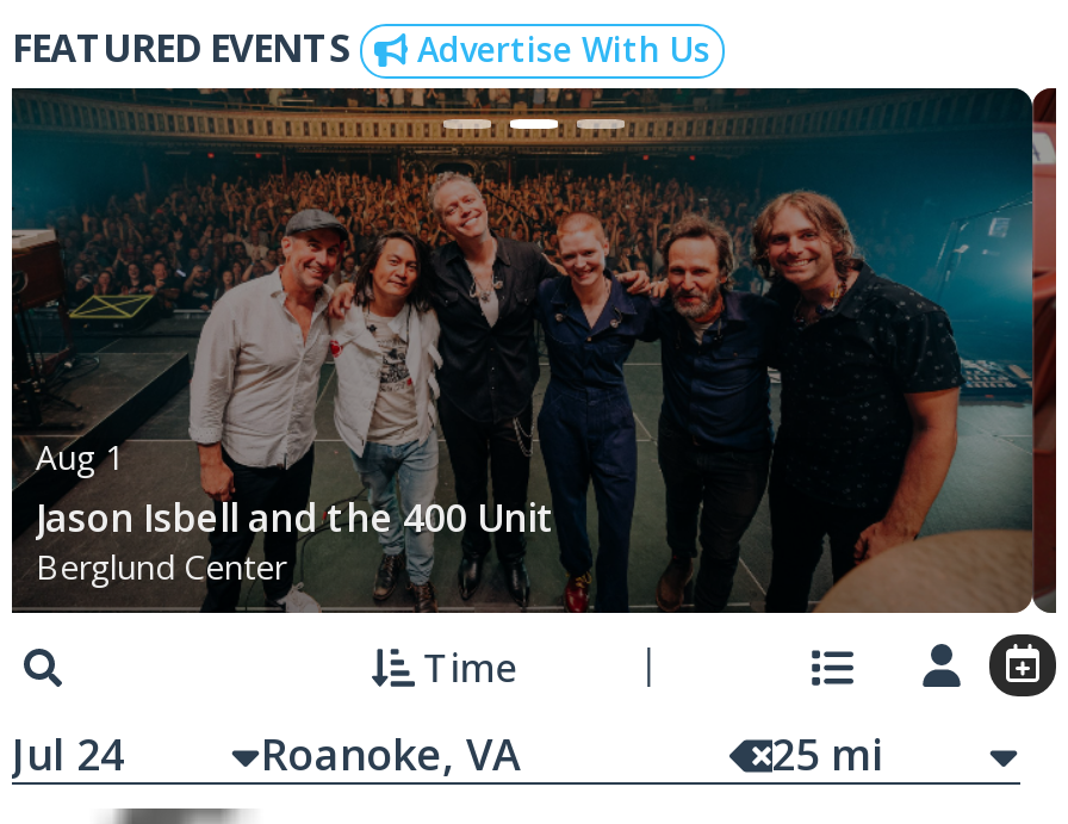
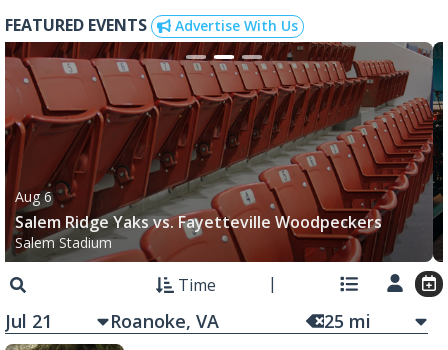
[10,85,1058,617] [image] | Aug 1 | Jason Isbell and the 400 Unit | Berglund Center -> [4,41,444,263] [image] | Aug 6 | Salem Ridge Yaks vs. Fayetteville Woodpeckers | Salem Stadium
[12,726,124,783] Jul 24 -> [5,309,52,333] Jul 21

